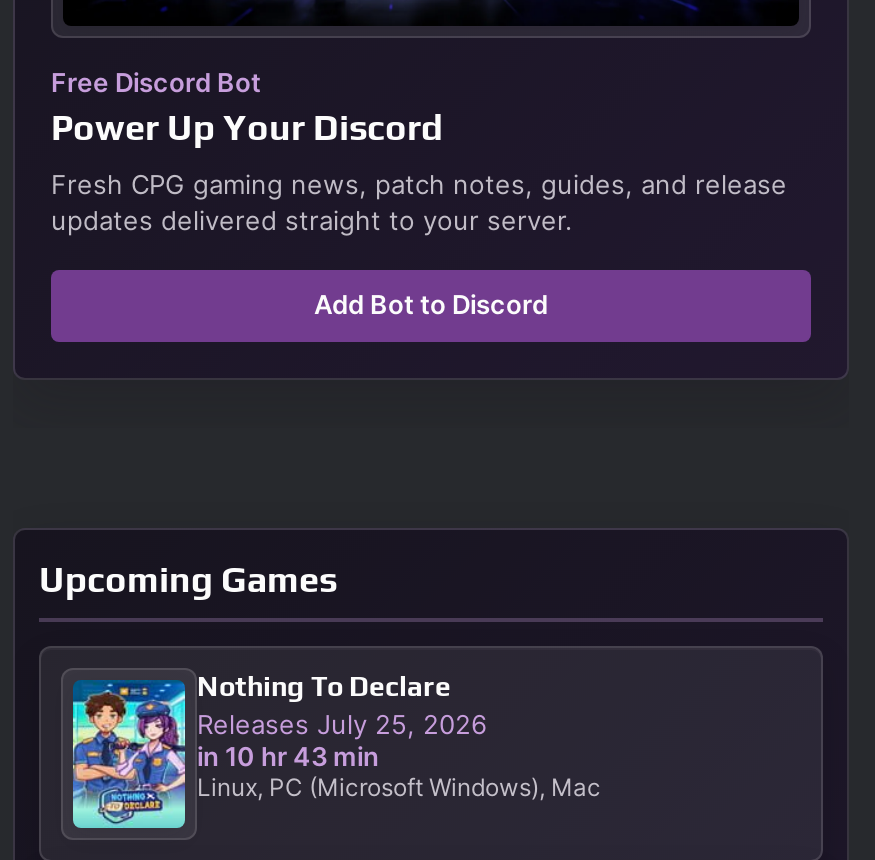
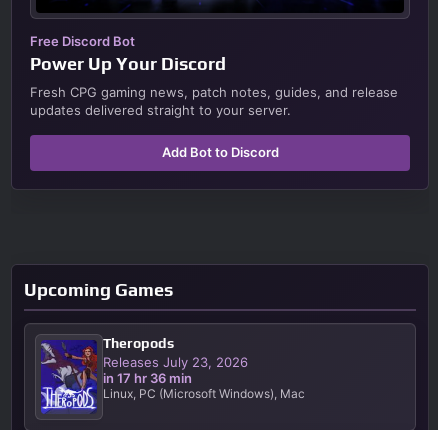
[71,669,487,830] [image] | Nothing To Declare | Releases July 25, 2026 | in 10 hr 43 min -> [40,334,248,414] [image] | Theropods | Releases July 23, 2026 | in 17 hr 36 min

